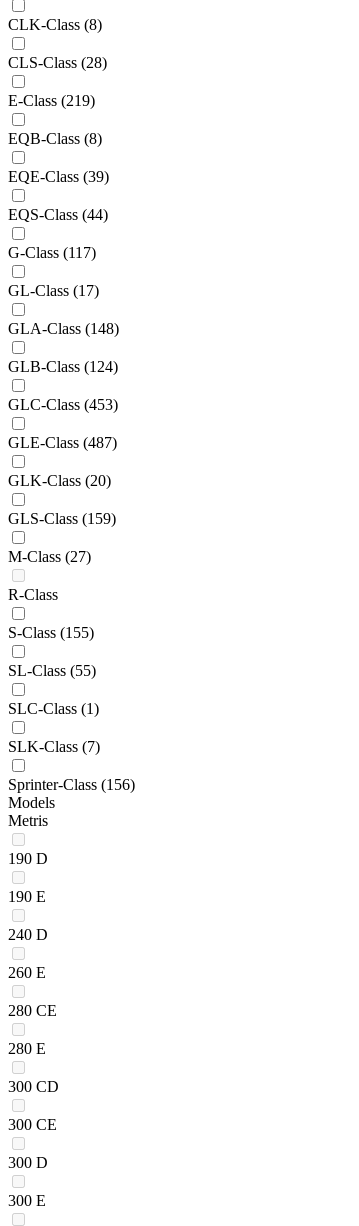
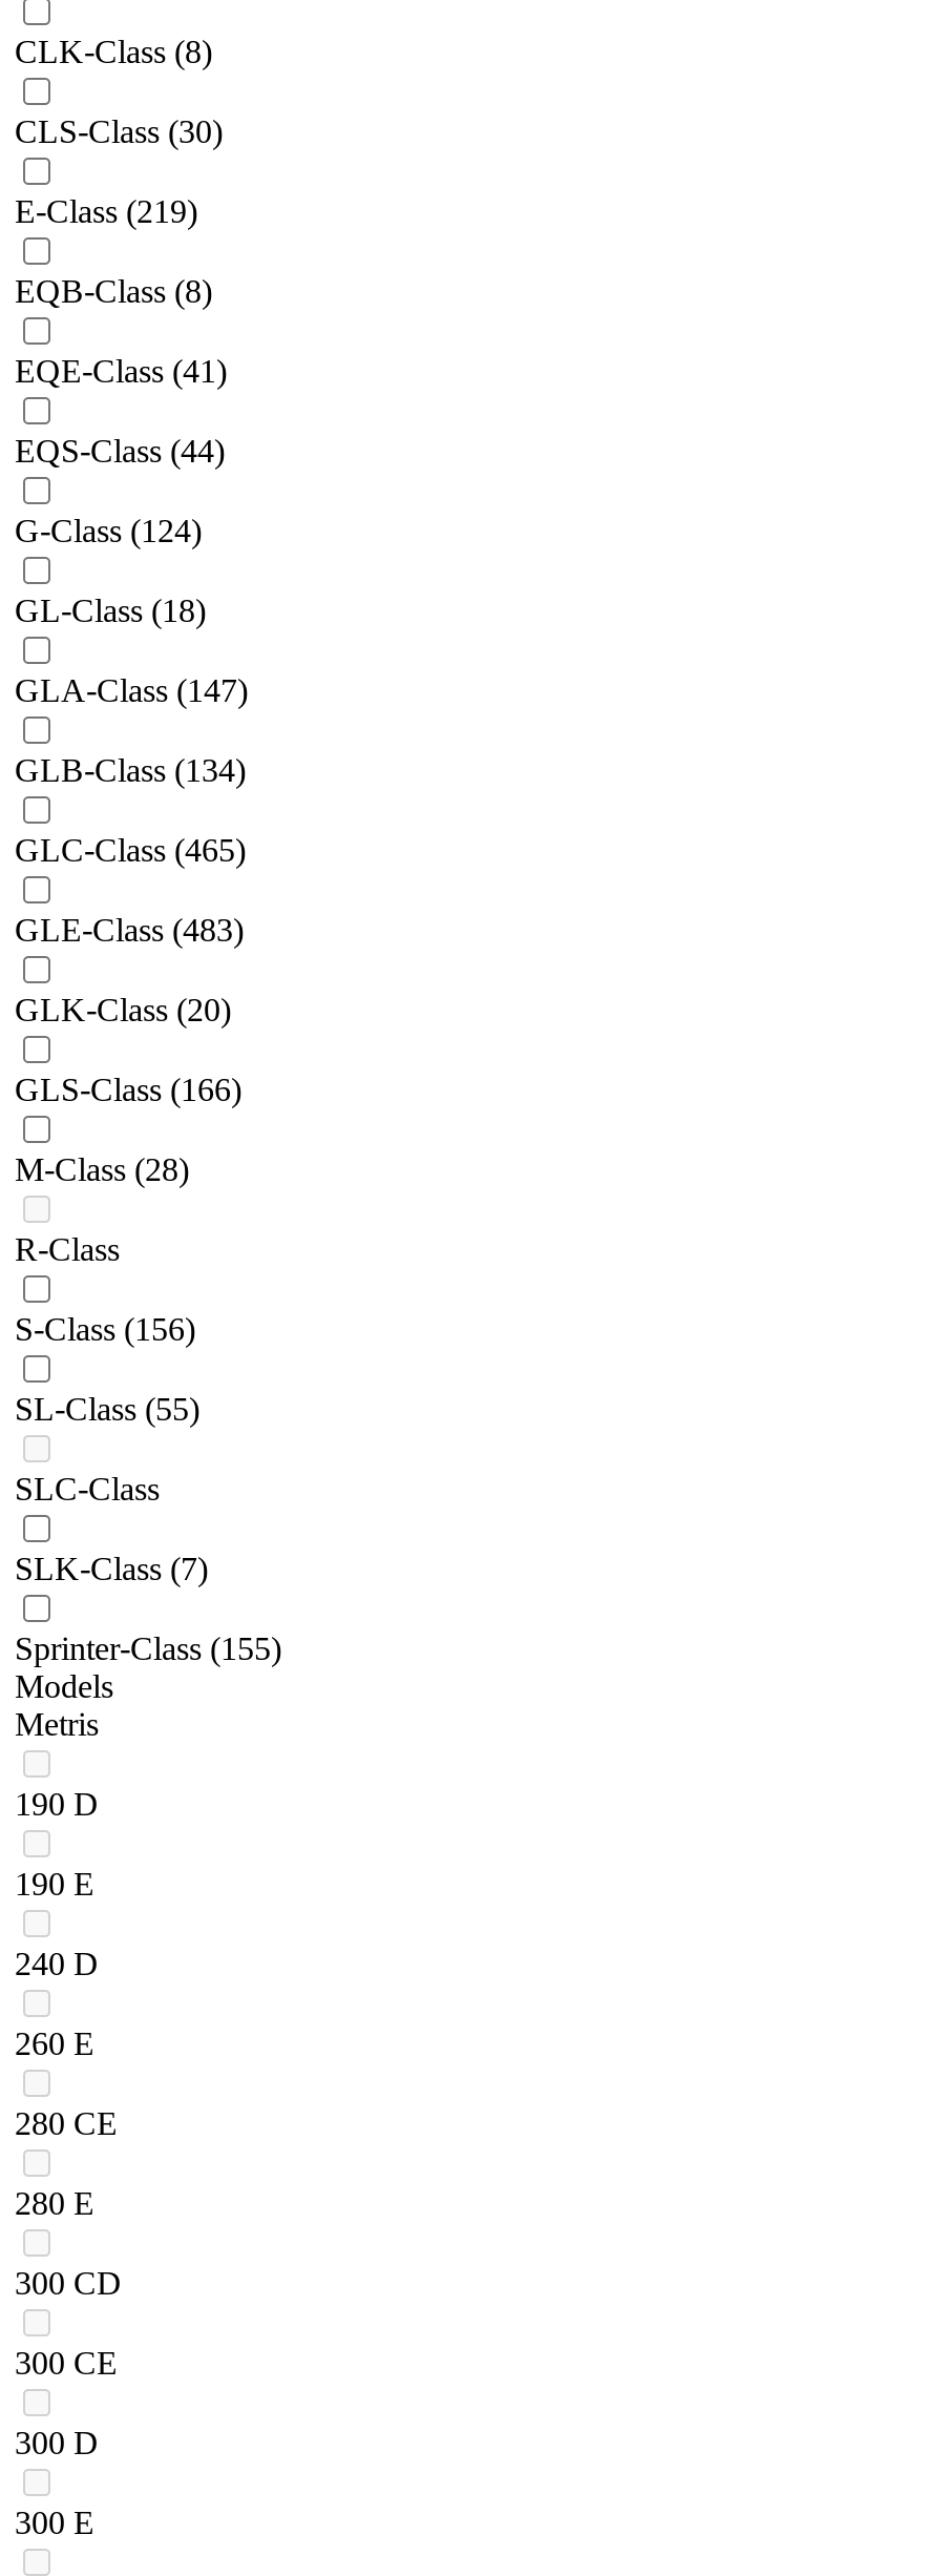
[8,54,107,71] CLS-Class (28) -> [15,114,223,150] CLS-Class (30)
[8,168,109,185] EQE-Class (39) -> [15,354,227,390] EQE-Class (41)
[8,244,96,261] G-Class (117) -> [15,514,202,549] G-Class (124)
[8,282,99,299] GL-Class (17) -> [15,593,206,629] GL-Class (18)
[8,320,119,337] GLA-Class (148) -> [15,673,248,709] GLA-Class (147)
[8,358,118,375] GLB-Class (124) -> [15,753,246,789] GLB-Class (134)
[8,396,118,413] GLC-Class (453) -> [15,833,246,869] GLC-Class (465)
[8,434,117,451] GLE-Class (487) -> [15,913,244,948] GLE-Class (483)
[8,510,116,527] GLS-Class (159) -> [15,1072,241,1108] GLS-Class (166)
[8,548,91,565] M-Class (27) -> [15,1152,189,1188] M-Class (28)
[8,624,94,641] S-Class (155) -> [15,1312,195,1348] S-Class (156)
[8,700,99,717] SLC-Class (1) -> [15,1472,160,1507] SLC-Class
[8,776,135,793] Sprinter-Class (156) -> [15,1631,281,1667] Sprinter-Class (155)

